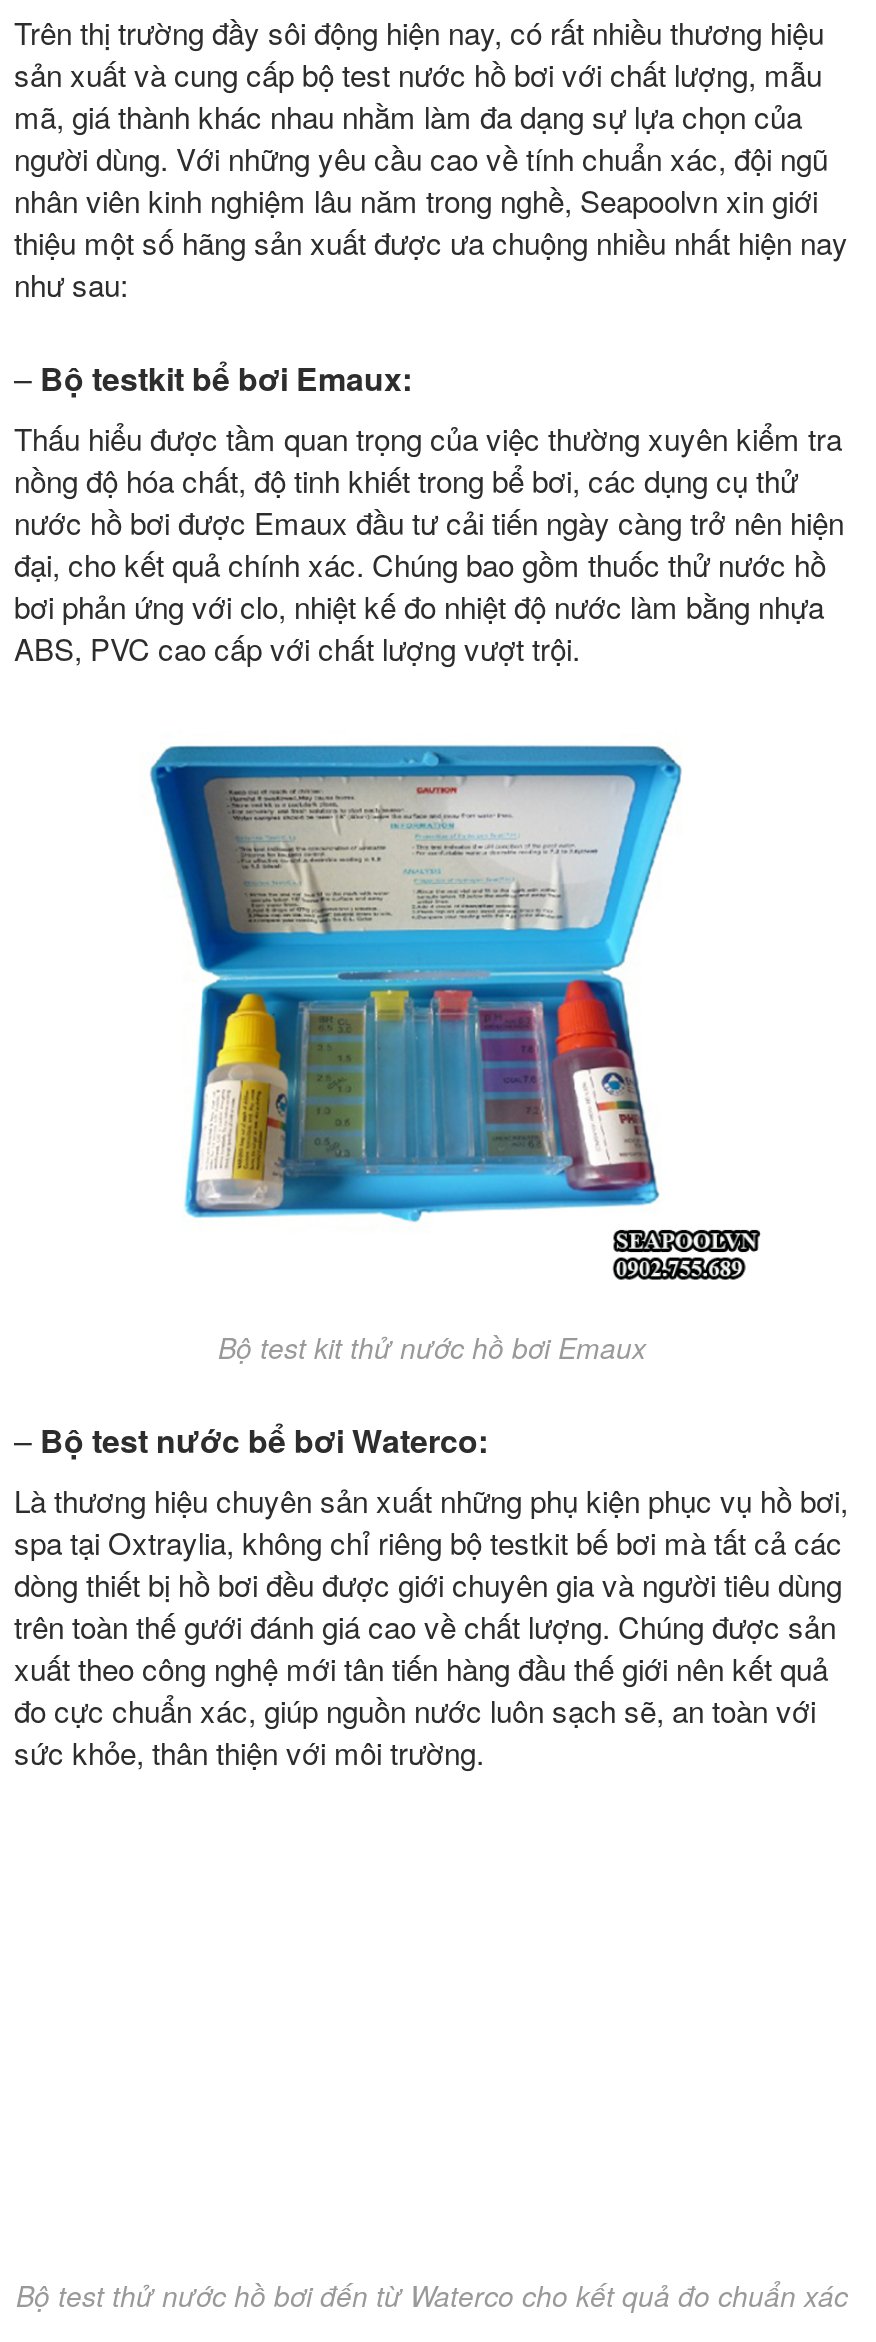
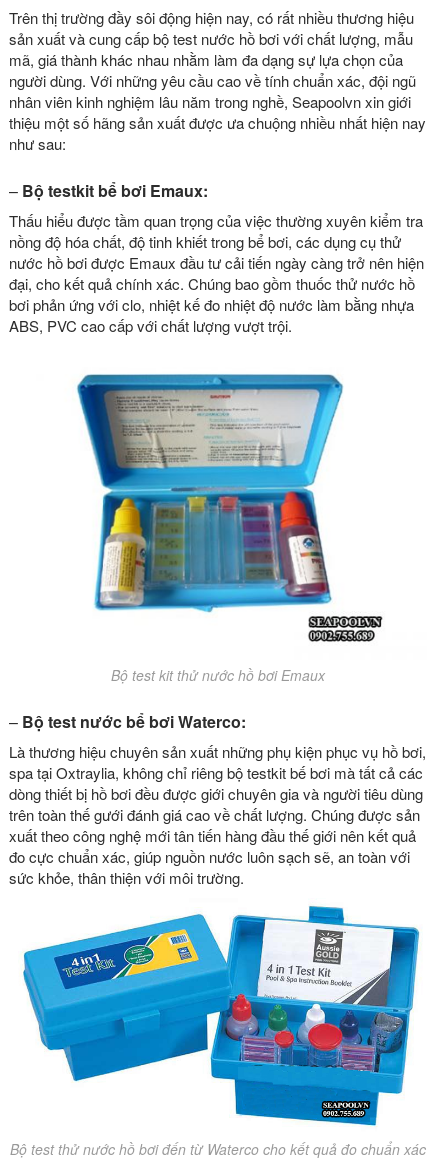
none -> [22,905,420,1127] [image]

